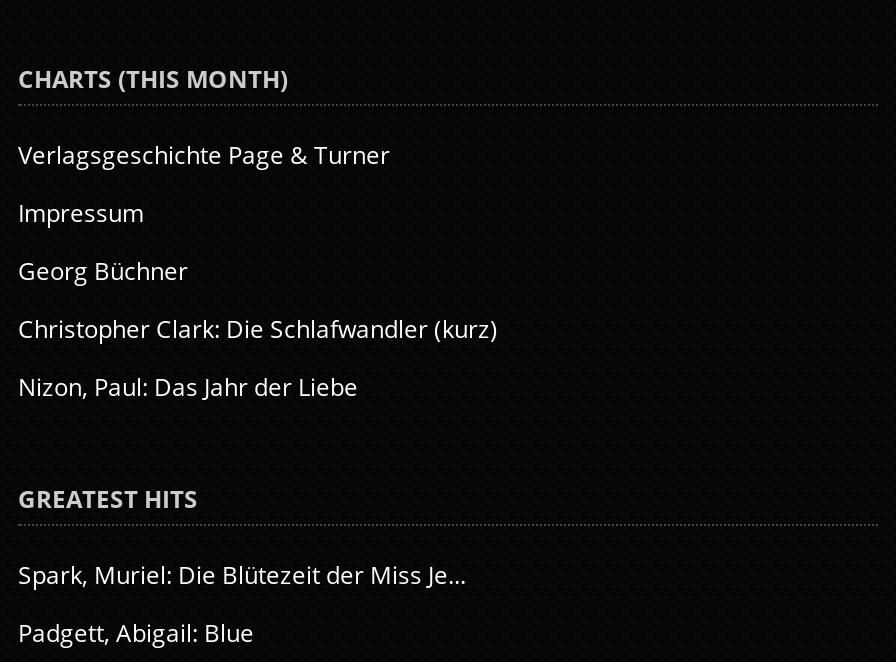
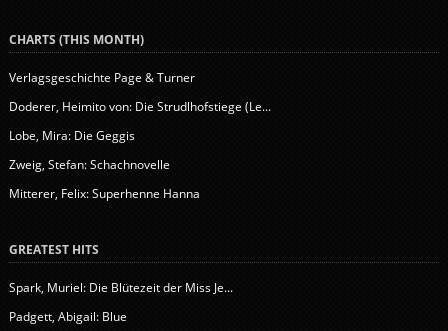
[18,195,144,229] Impressum -> [9,98,271,115] Doderer, Heimito von: Die Strudlhofstiege (Le...
[18,253,188,287] Georg Büchner -> [9,127,135,144] Lobe, Mira: Die Geggis
[18,311,498,345] Christopher Clark: Die Schlafwandler (kurz) -> [9,156,170,173] Zweig, Stefan: Schachnovelle
[18,369,358,403] Nizon, Paul: Das Jahr der Liebe -> [9,185,200,202] Mitterer, Felix: Superhenne Hanna

